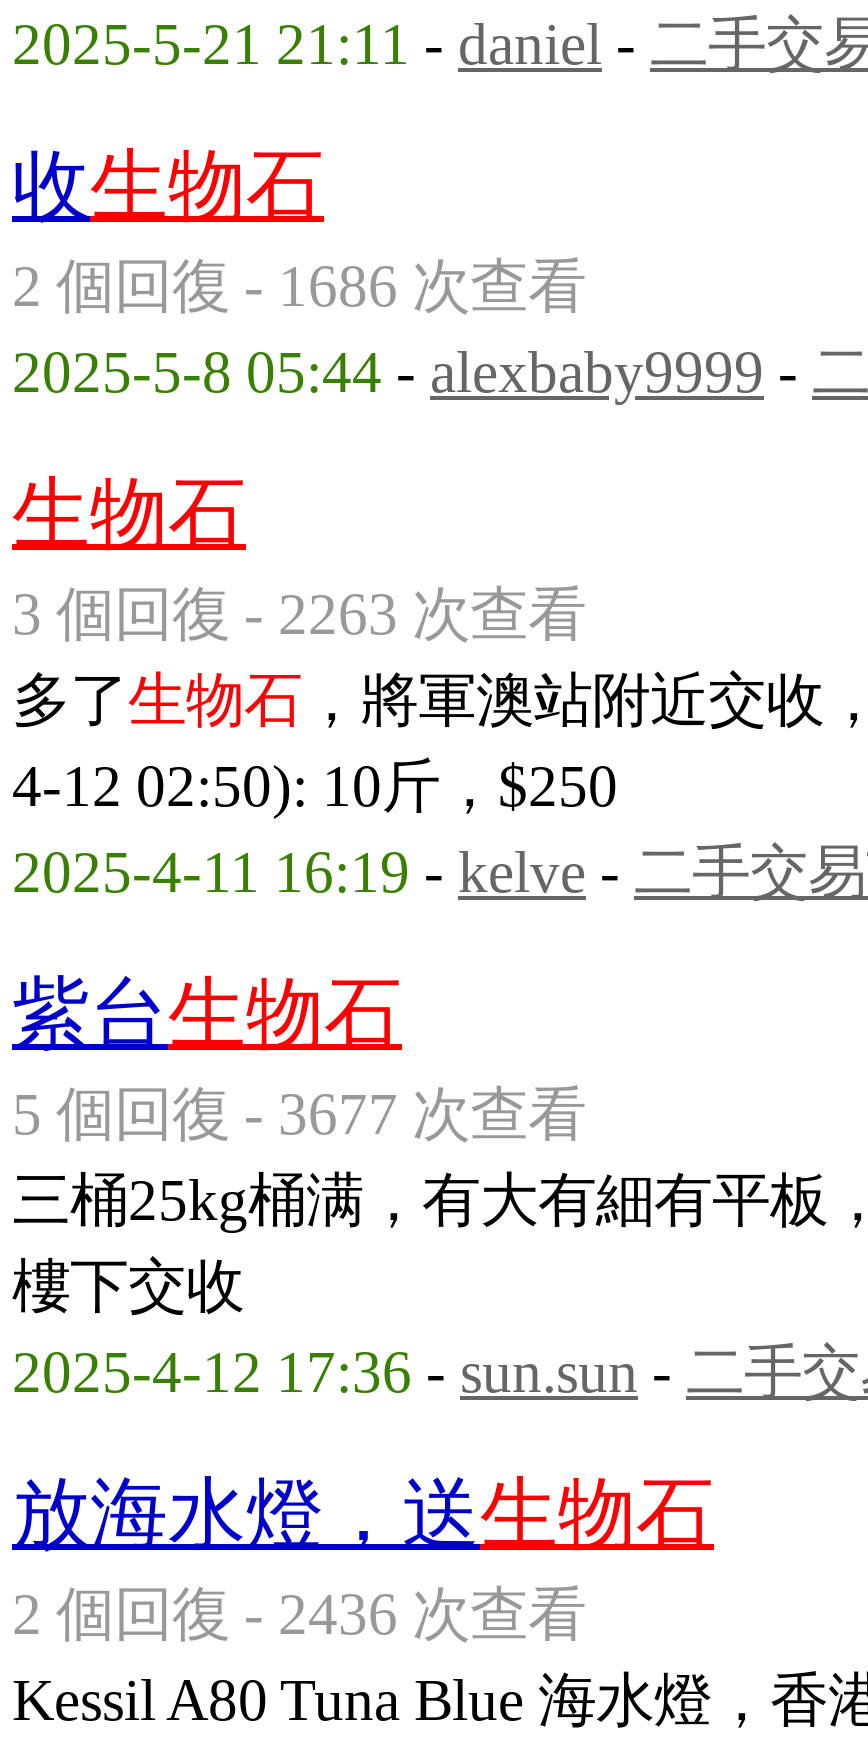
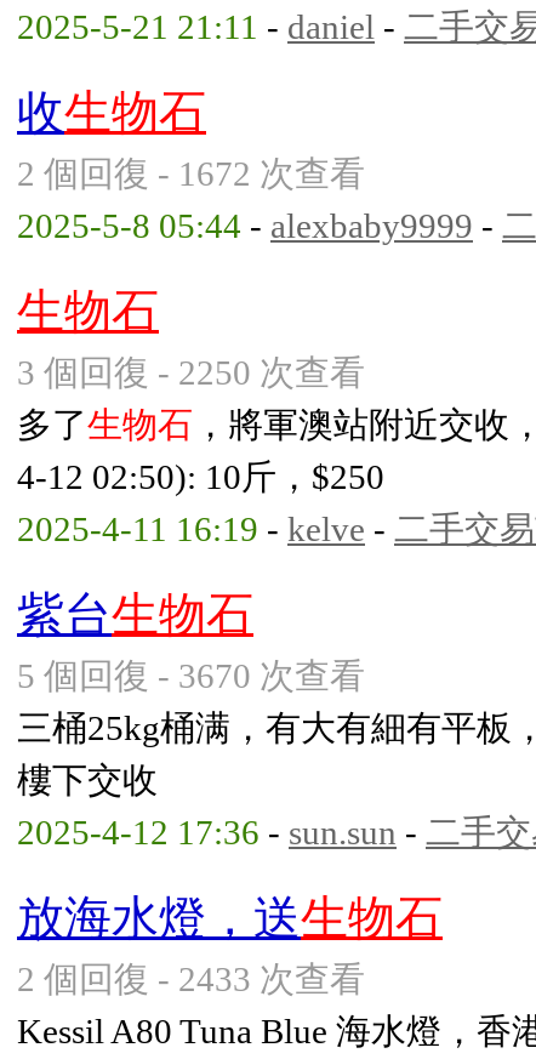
[12,254,586,318] 2 個回復 - 1686 次查看 -> [17,154,365,193] 2 個回復 - 1672 次查看
[12,582,586,646] 3 個回復 - 2263 次查看 -> [17,353,365,392] 3 個回復 - 2250 次查看
[12,1082,586,1146] 5 個回復 - 3677 次查看 -> [17,656,365,695] 5 個回復 - 3670 次查看
[12,1582,586,1646] 2 個回復 - 2436 次查看 -> [17,960,365,998] 2 個回復 - 2433 次查看

